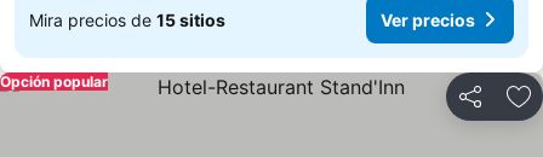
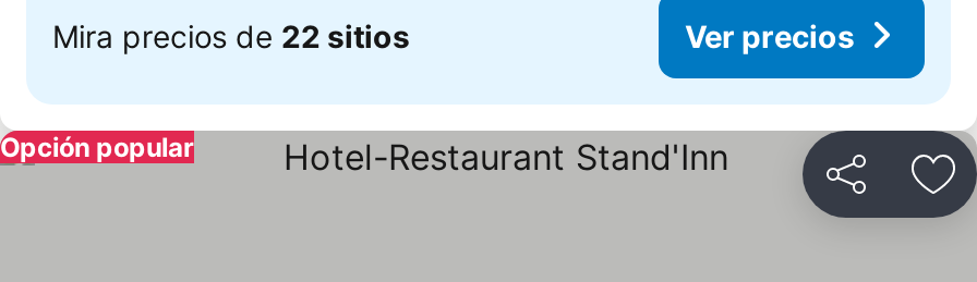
[29,9,225,30] Mira precios de 15 sitios -> [52,16,410,53] Mira precios de 22 sitios

